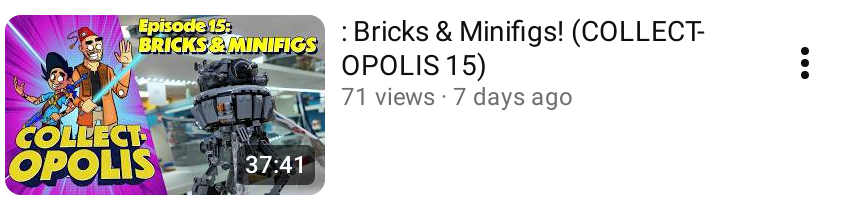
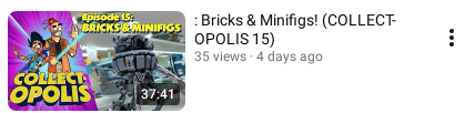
[341,82,435,110] 71 views -> [194,48,246,64] 35 views
[453,82,573,110] 7 days ago -> [256,48,323,64] 4 days ago

